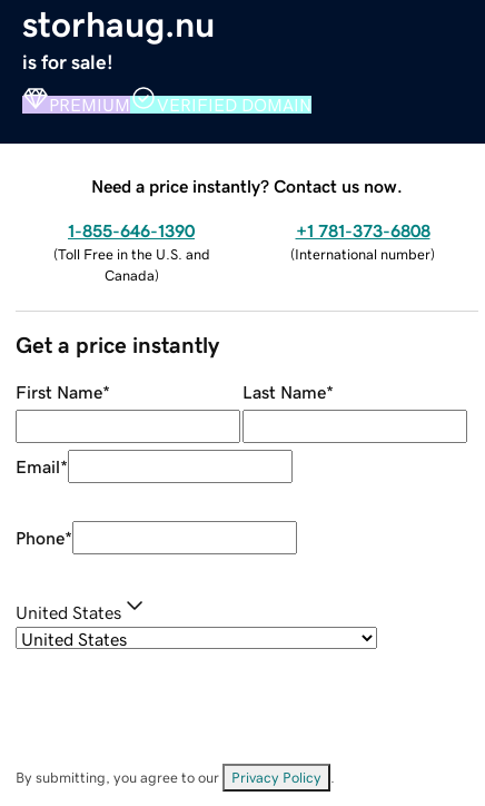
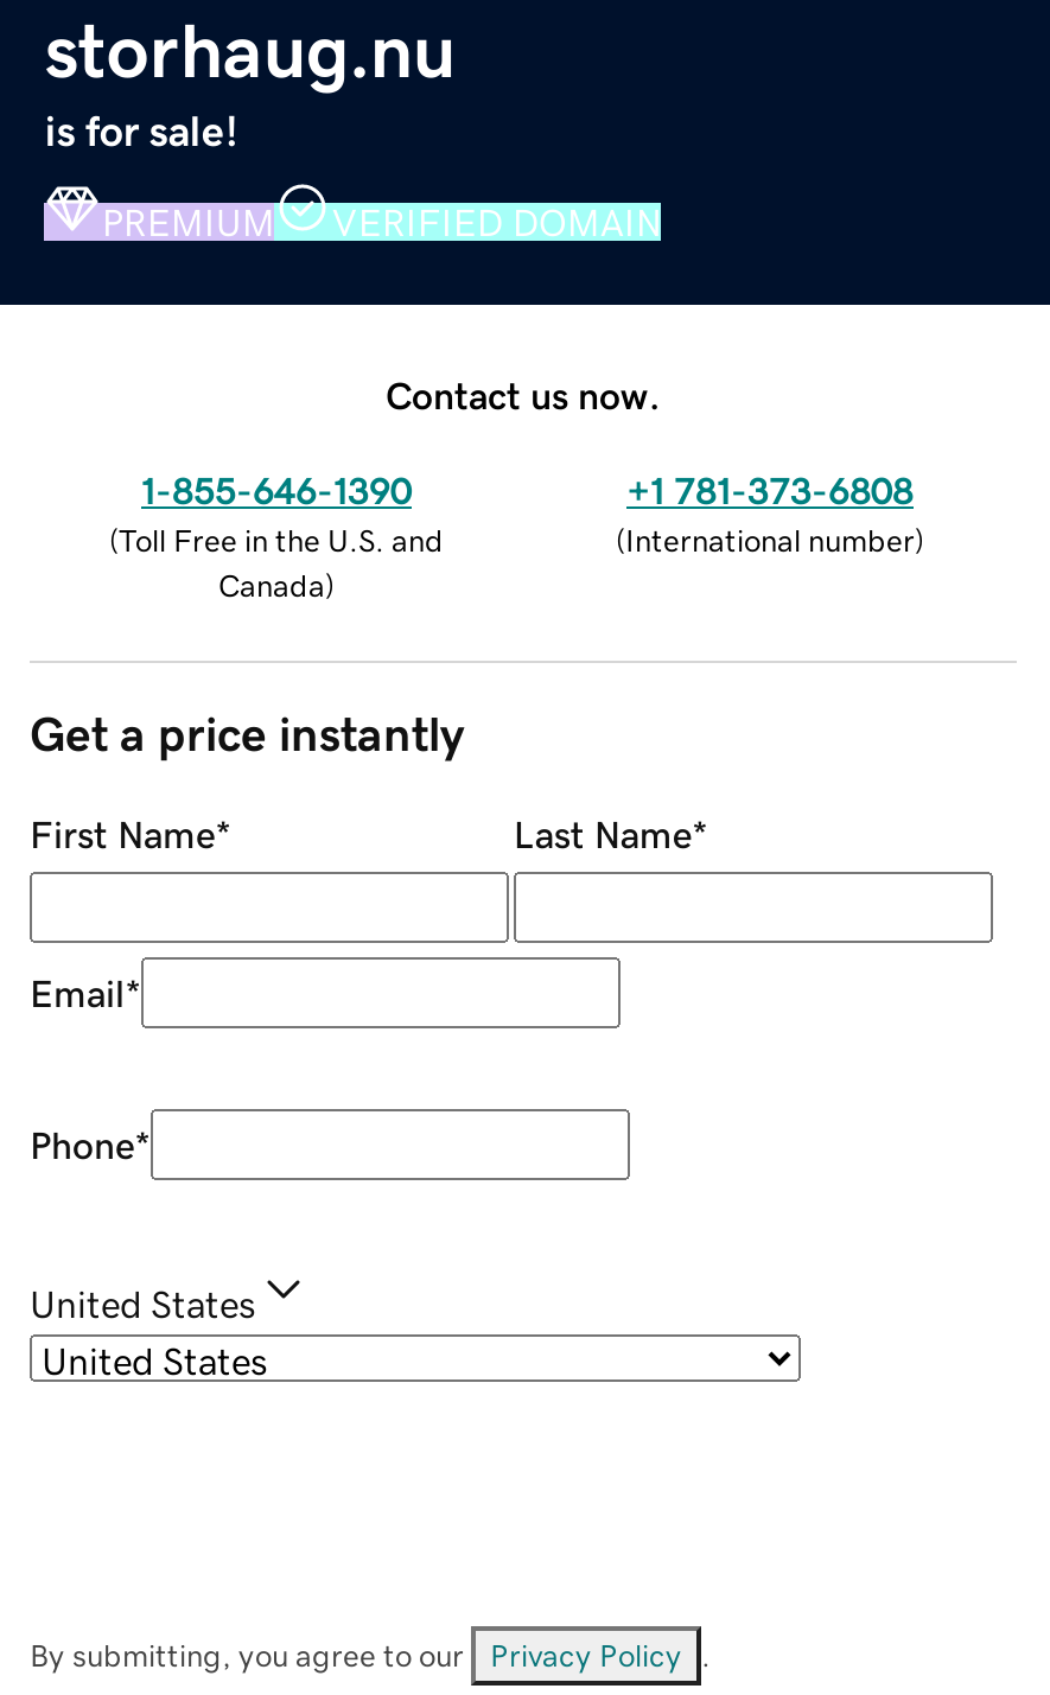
[91,177,403,194] Need a price instantly? Contact us now. -> [386,375,661,413] Contact us now.

